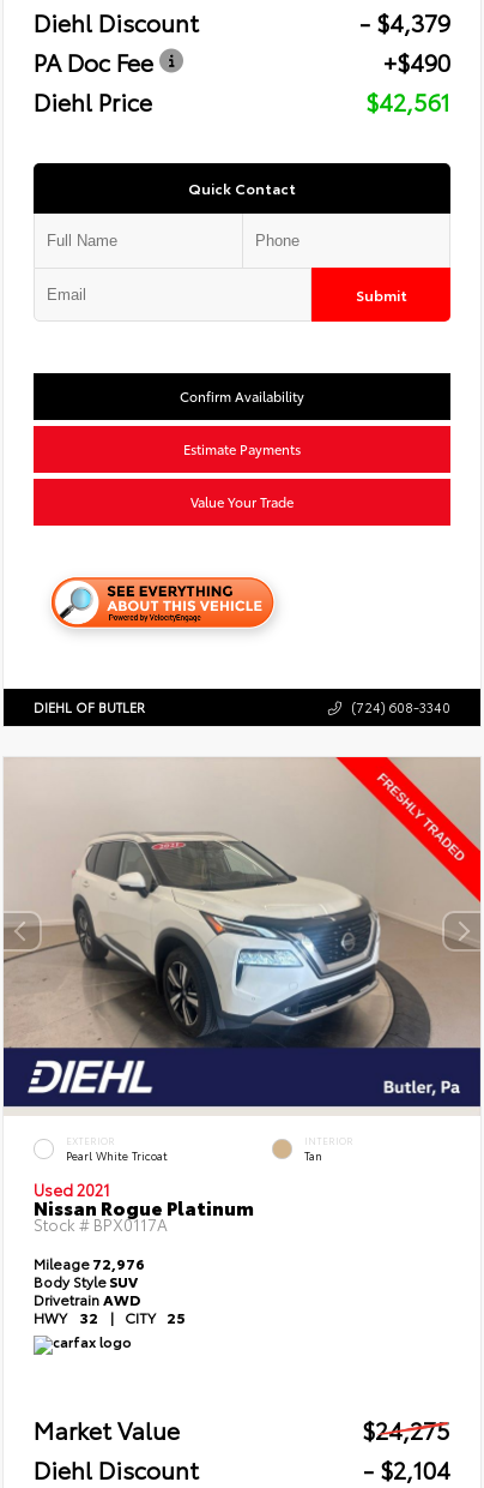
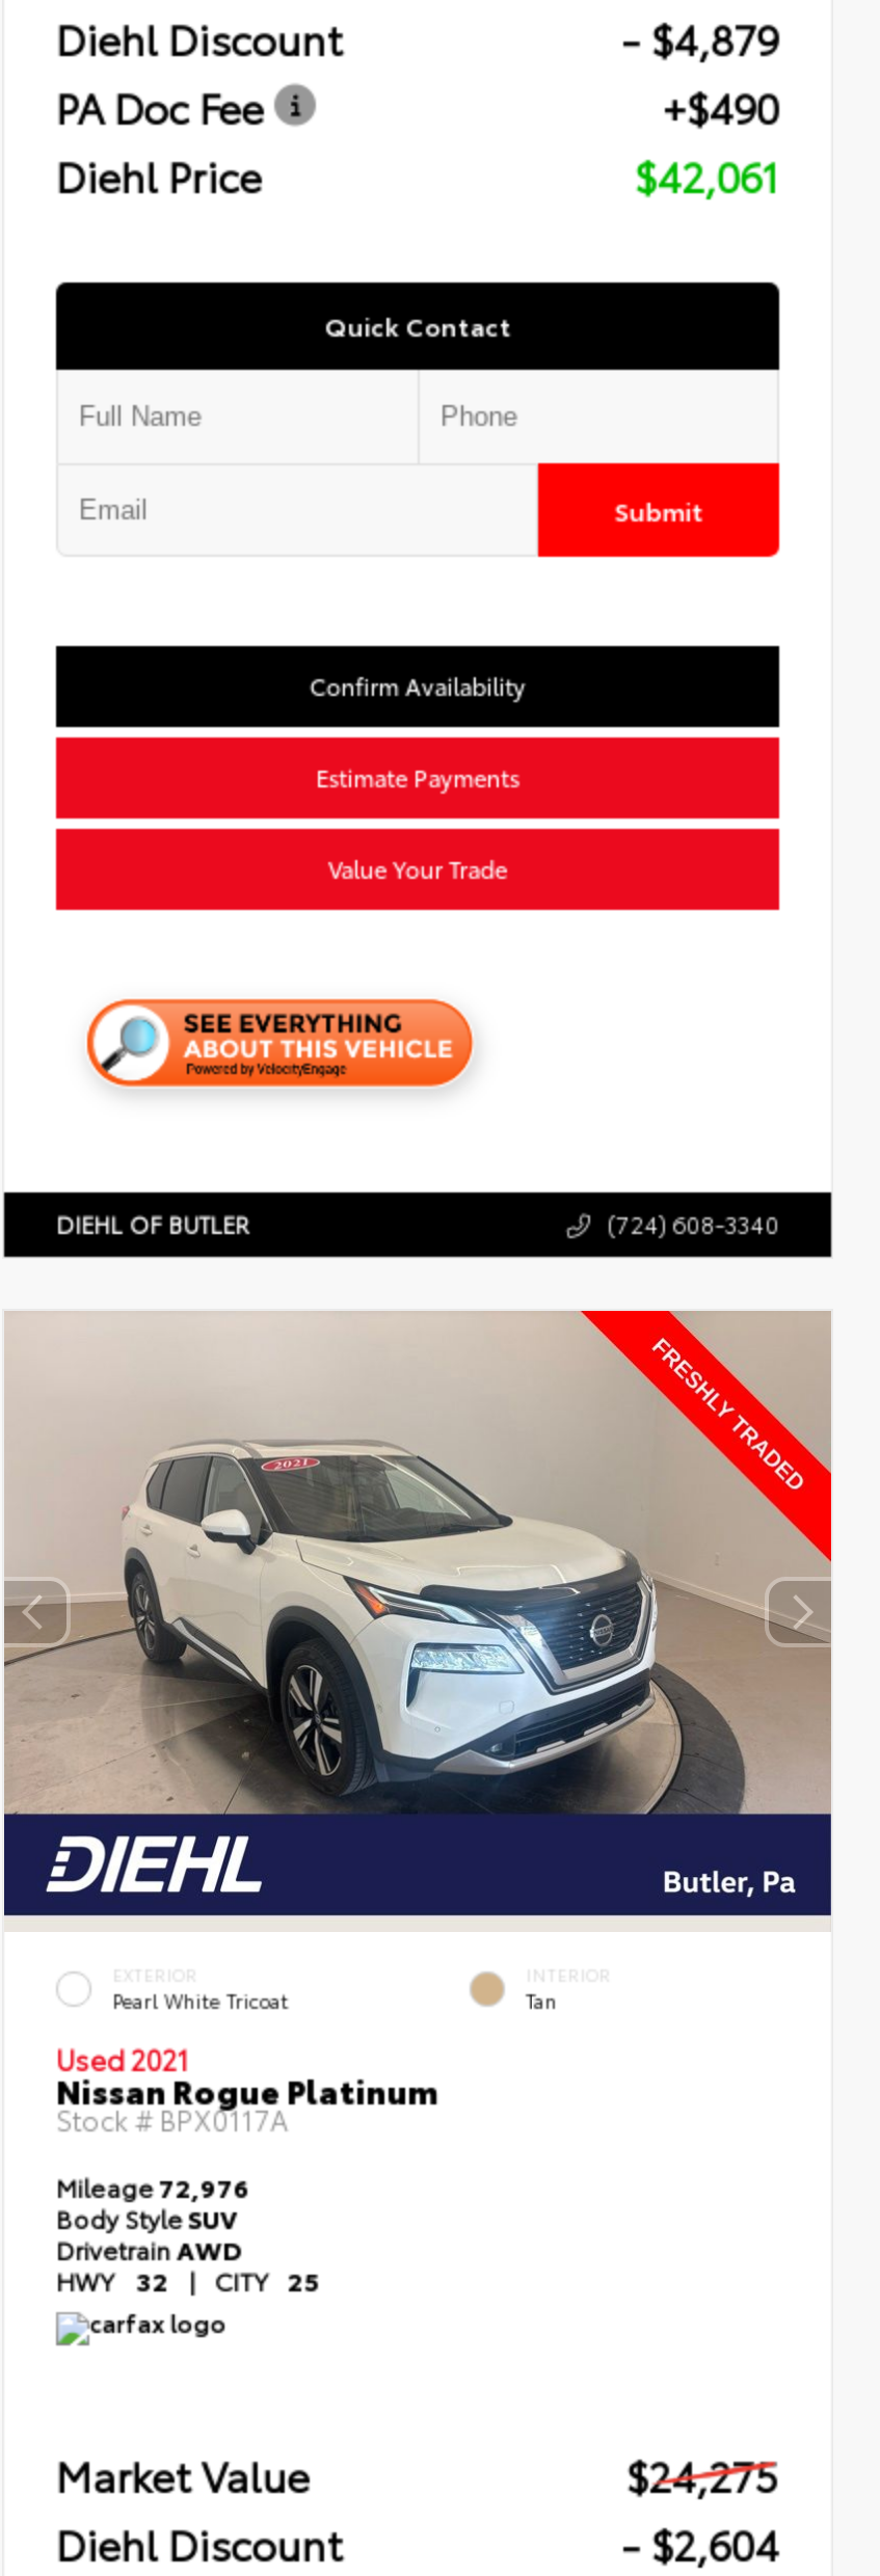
[359,4,450,37] - $4,379 -> [621,6,779,64] - $4,879
[365,83,450,116] $42,561 -> [634,143,779,202] $42,061
[363,1451,450,1485] - $2,104 -> [621,2513,779,2571] - $2,604

